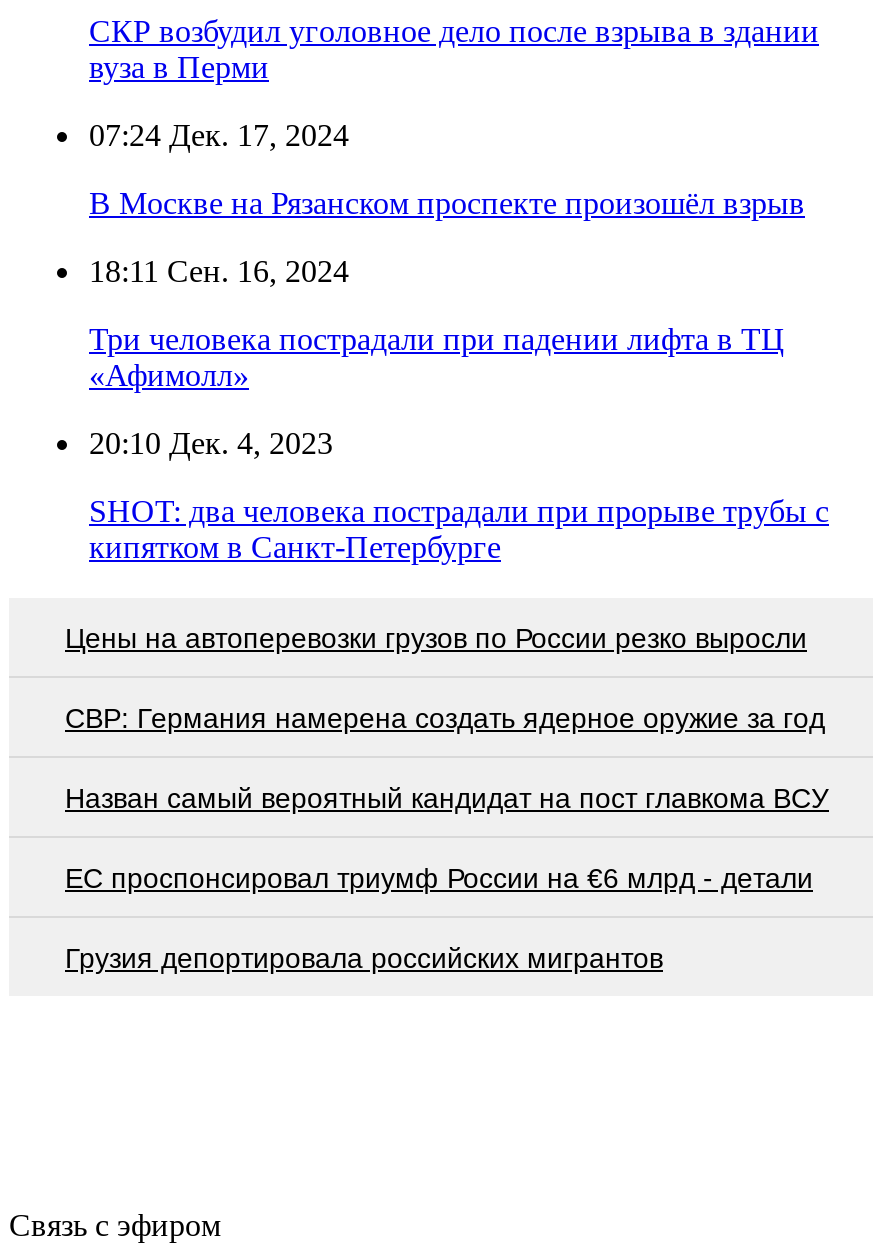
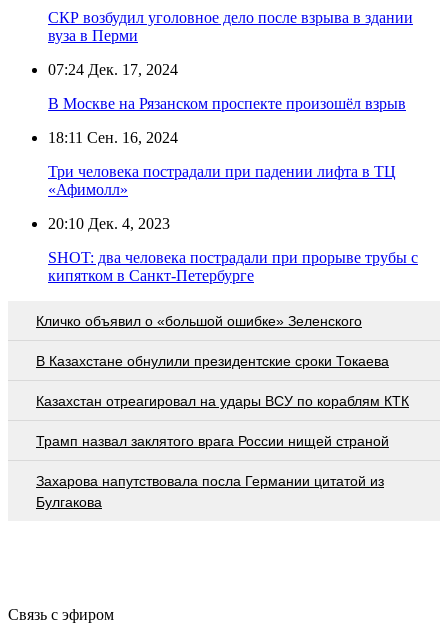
[65,622,807,654] Цены на автоперевозки грузов по России резко выросли -> [36,313,362,329] Кличко объявил о «большой ошибке» Зеленского
[65,702,825,734] СВР: Германия намерена создать ядерное оружие за год -> [36,353,389,369] В Казахстане обнулили президентские сроки Токаева
[65,782,829,814] Назван самый вероятный кандидат на пост главкома ВСУ -> [36,393,409,409] Казахстан отреагировал на удары ВСУ по кораблям КТК
[65,862,813,894] EC проспонсировал триумф России на €6 млрд - детали -> [36,433,389,449] Трамп назвал заклятого врага России нищей страной
[65,942,663,974] Грузия депортировала российских мигрантов -> [36,473,384,510] Захарова напутствовала посла Германии цитатой из | Булгакова

